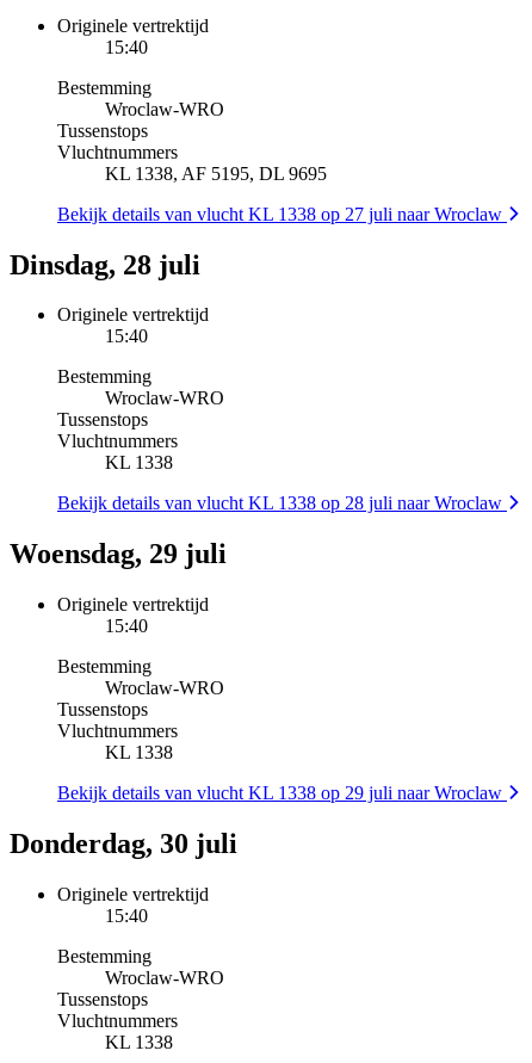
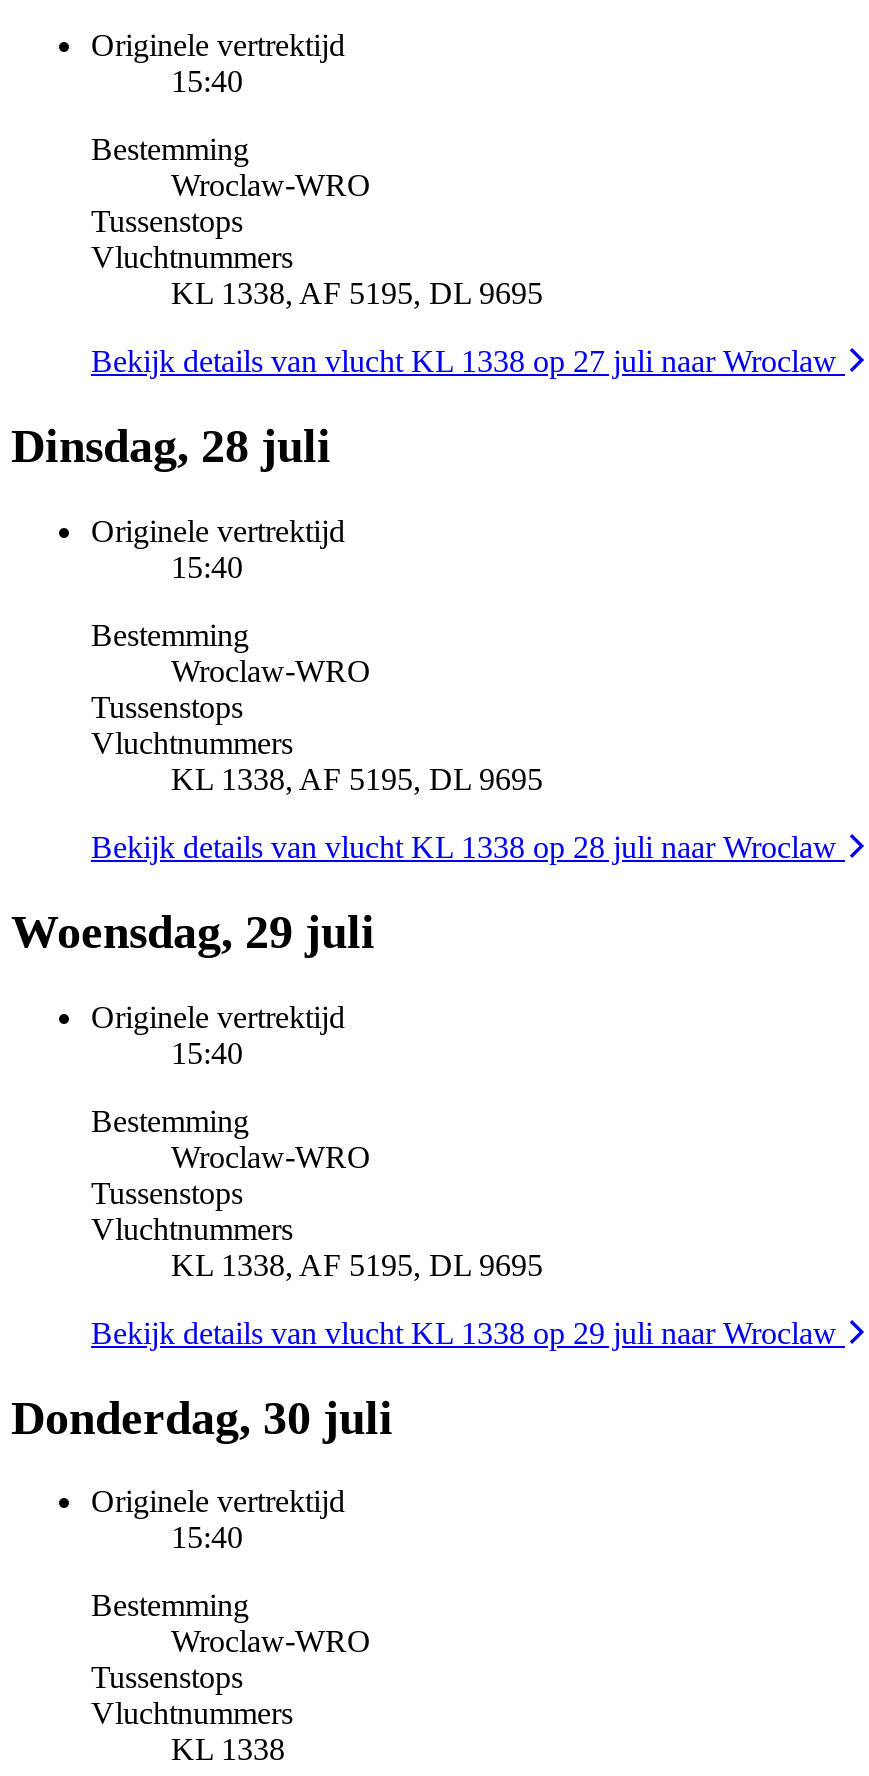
[105,453,173,473] KL 1338 -> [171,762,543,796] KL 1338, AF 5195, DL 9695
[105,742,173,763] KL 1338 -> [171,1247,543,1281] KL 1338, AF 5195, DL 9695

